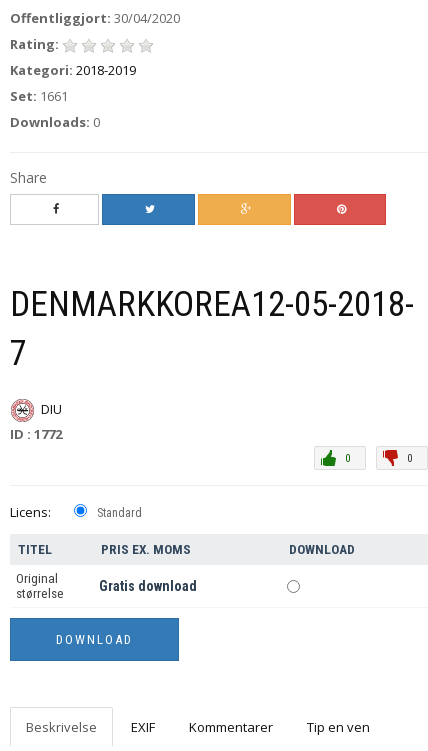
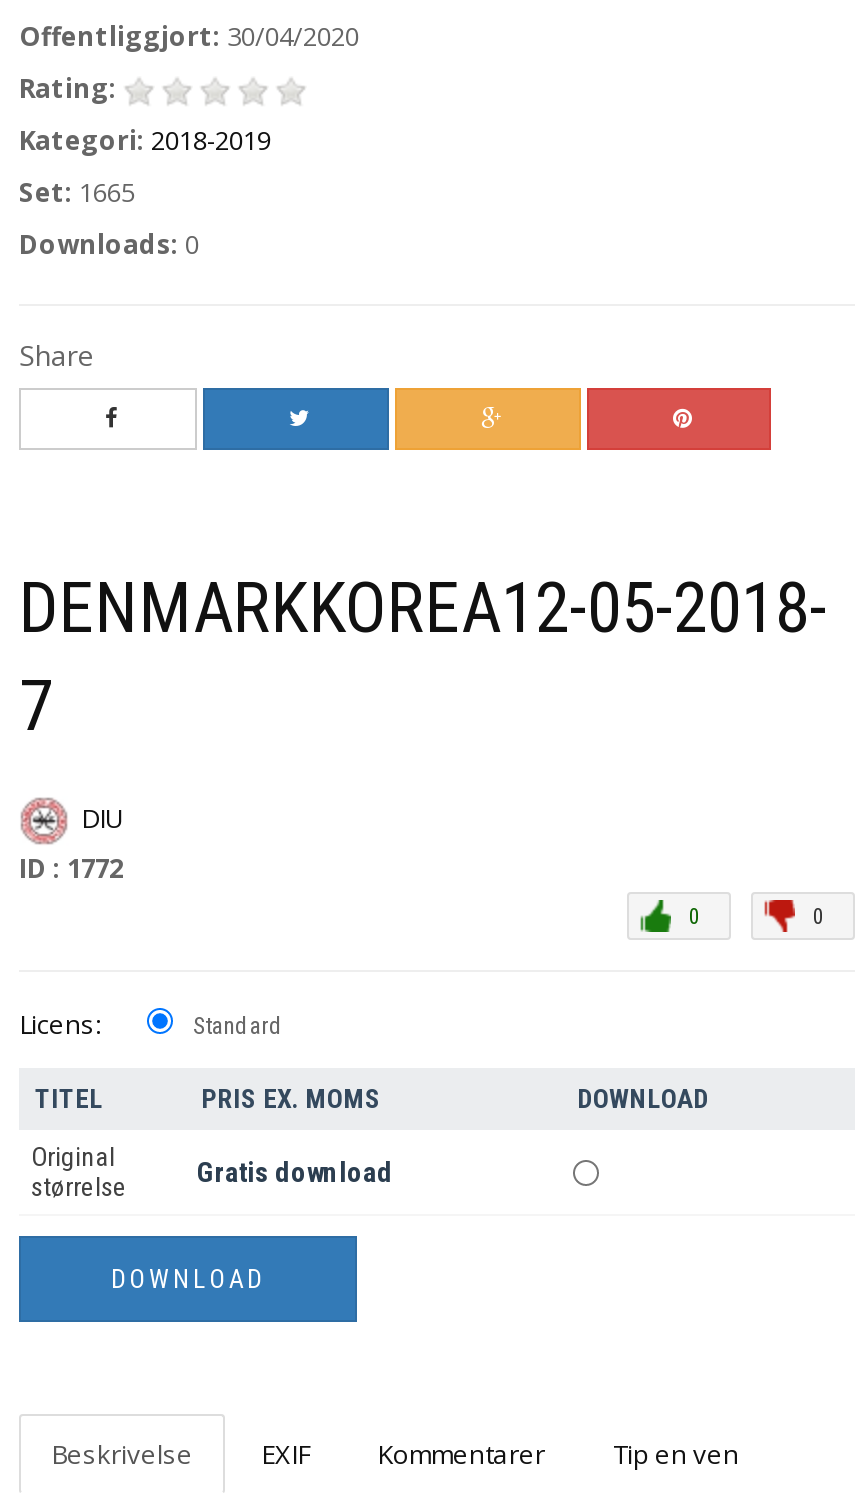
[10,87,68,105] Set: 1661 -> [19,175,135,211] Set: 1665

